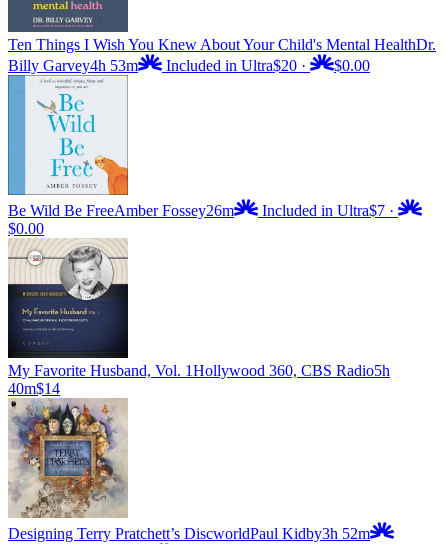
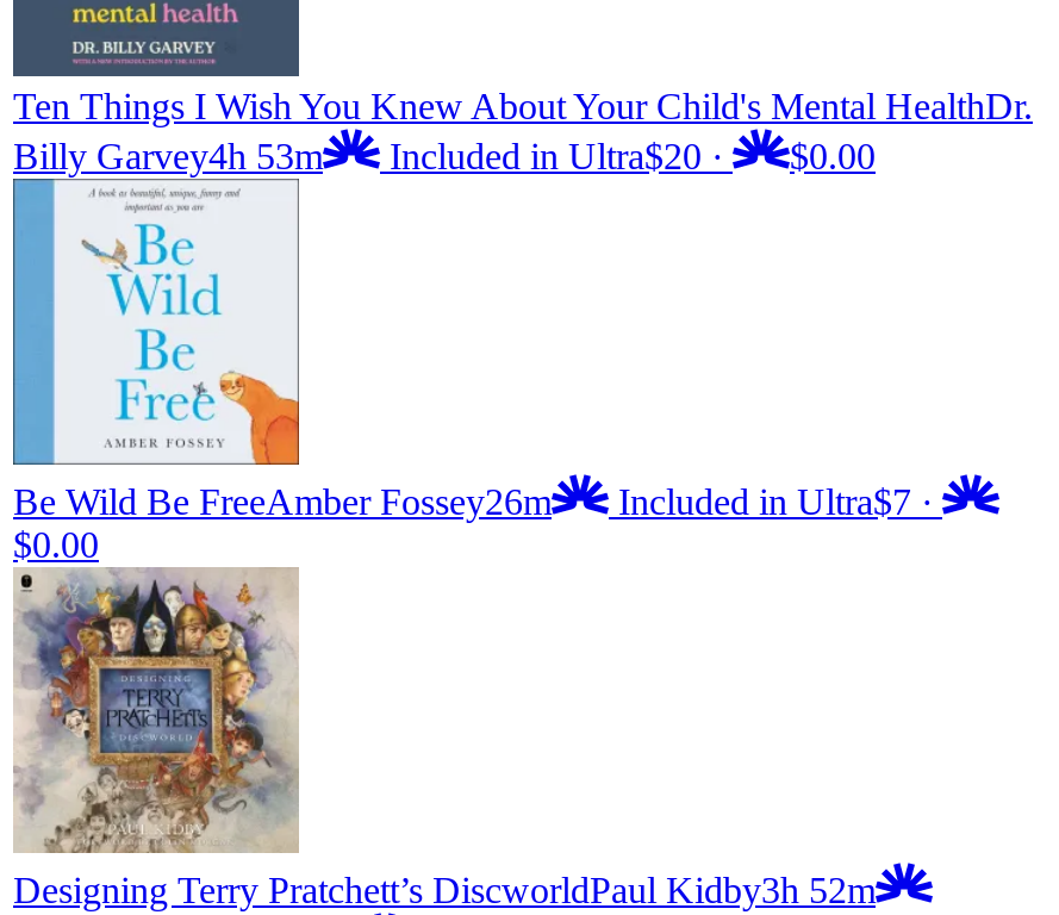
[7,240,390,397] [image] | My Favorite Husband, Vol. 1 Hollywood 360, CBS Radio5h | 40m$14 -> none

